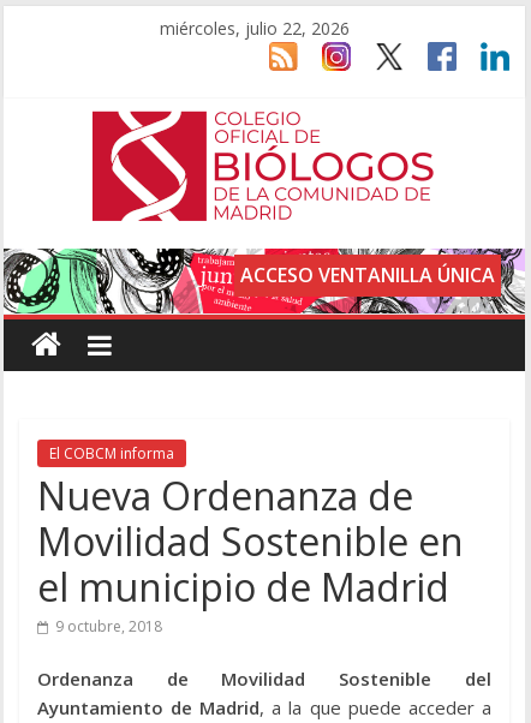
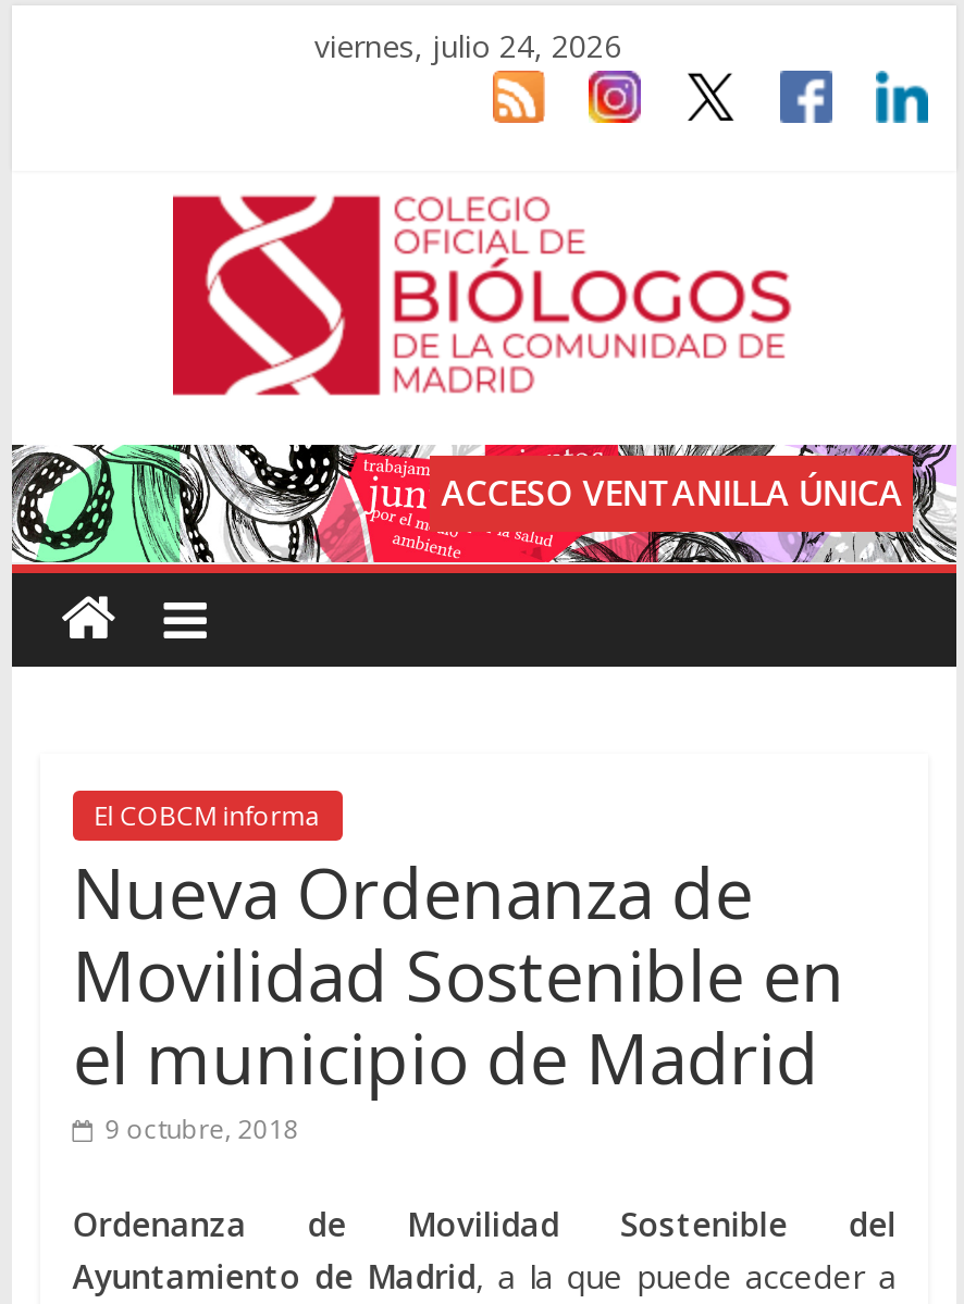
[160,17,350,40] miércoles, julio 22, 2026 -> [314,25,621,66] viernes, julio 24, 2026

